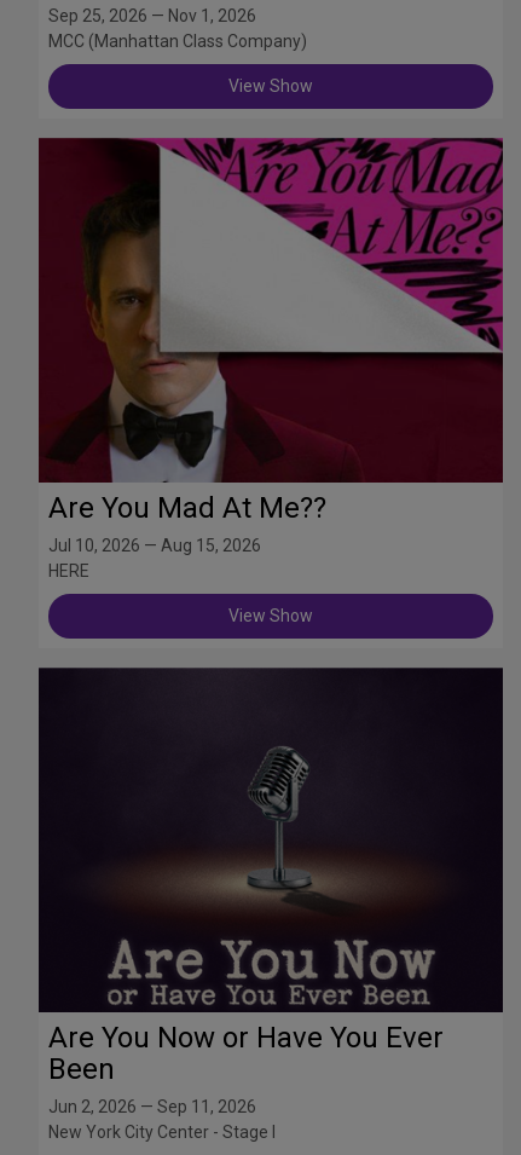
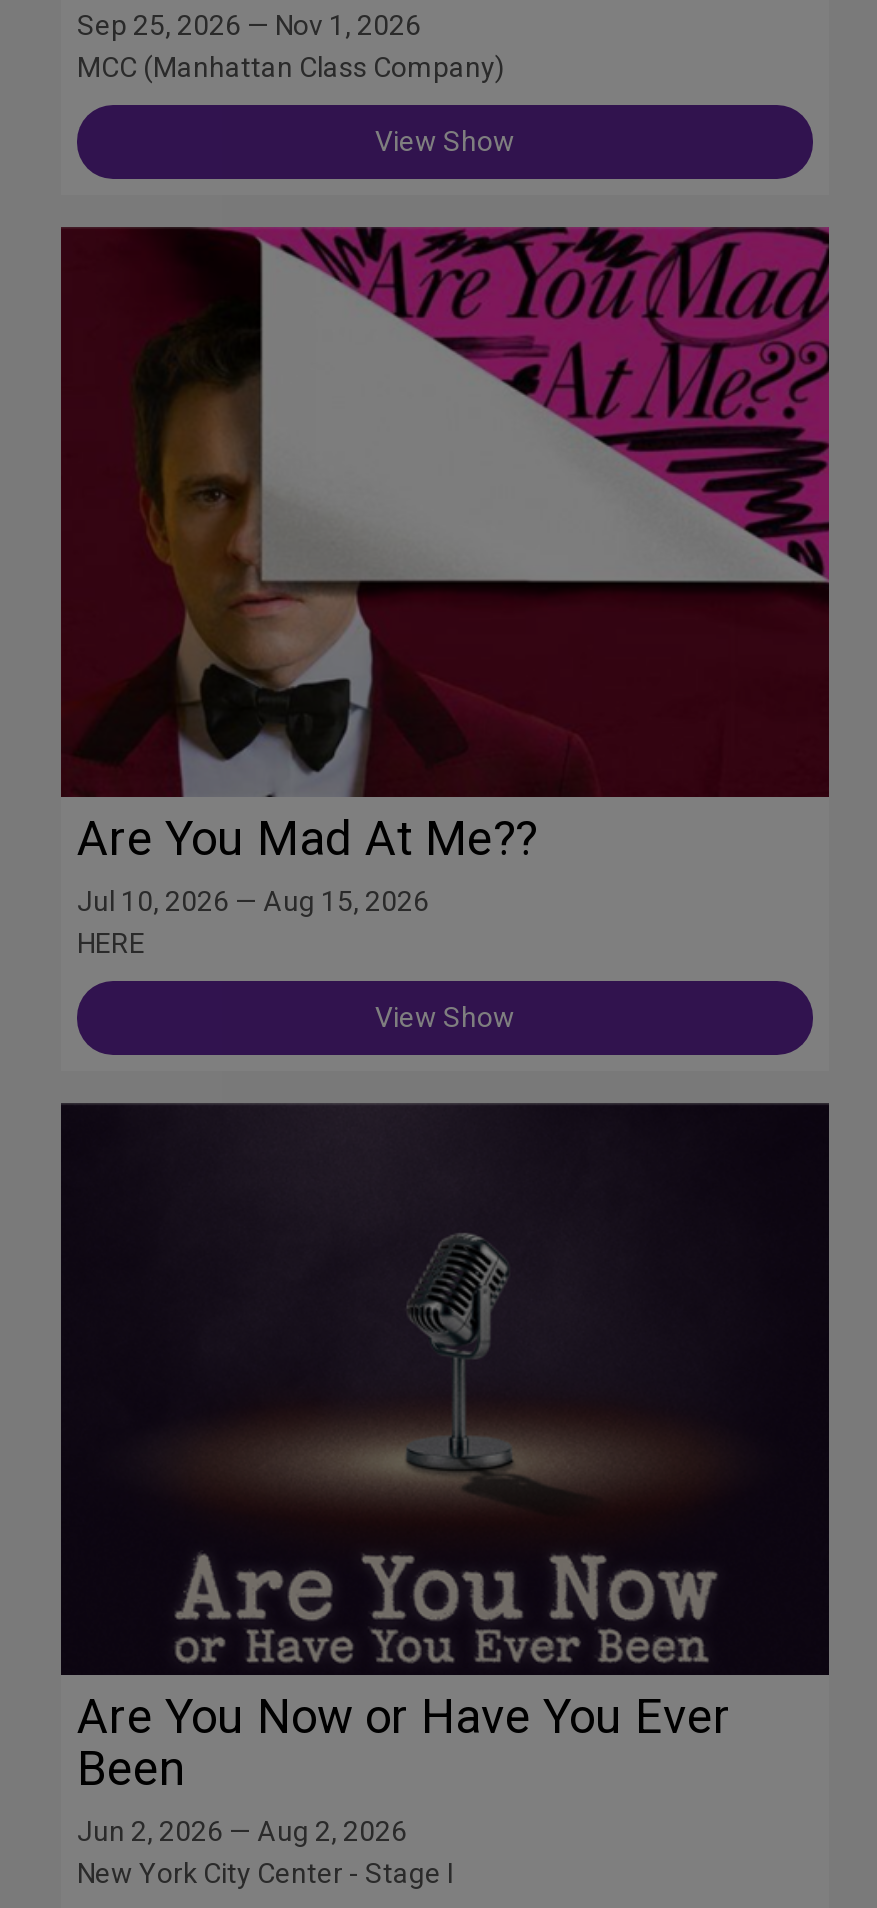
[48,1097,256,1117] Jun 2, 2026 — Sep 11, 2026 -> [77,1814,407,1846] Jun 2, 2026 — Aug 2, 2026

